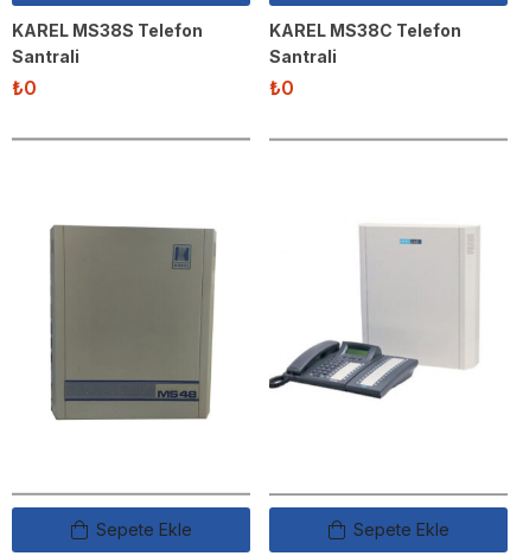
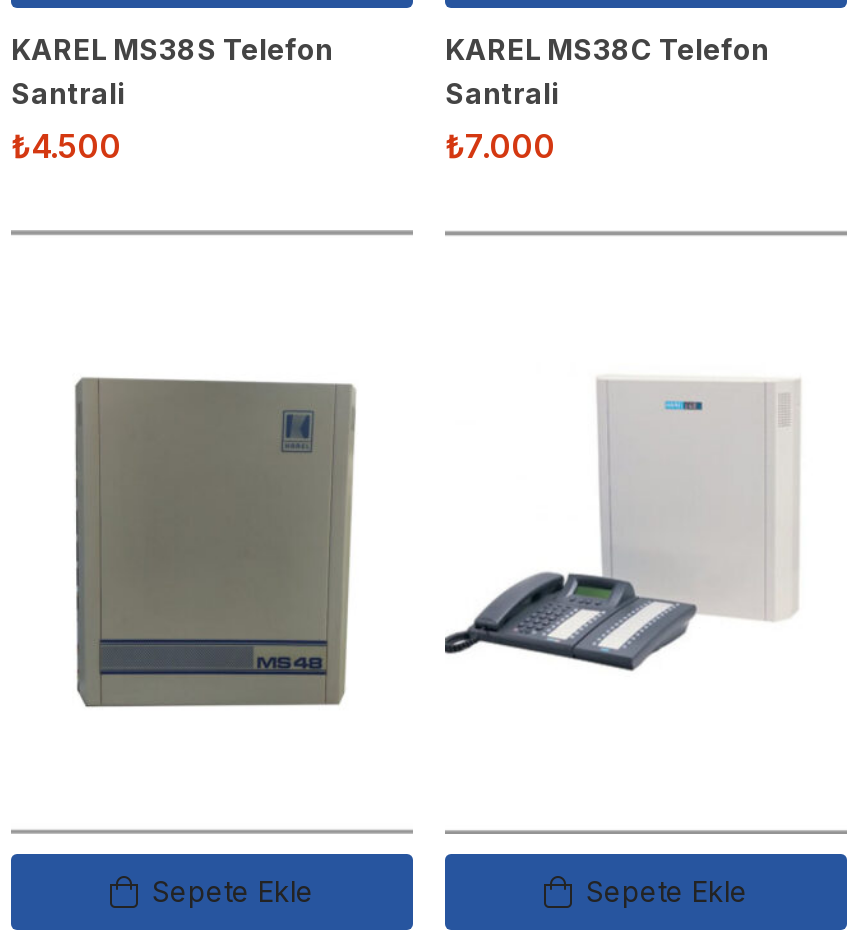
[12,76,37,100] ₺0 -> [11,127,121,167] ₺4.500
[269,76,294,100] ₺0 -> [445,127,555,167] ₺7.000

